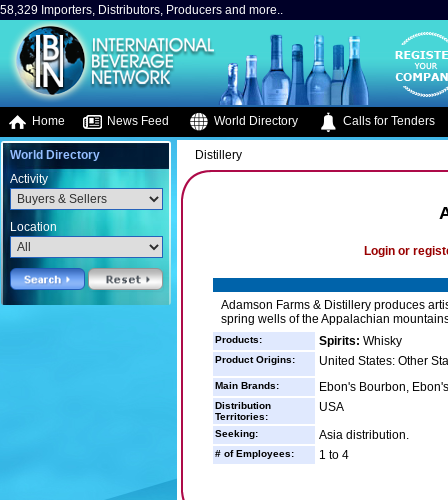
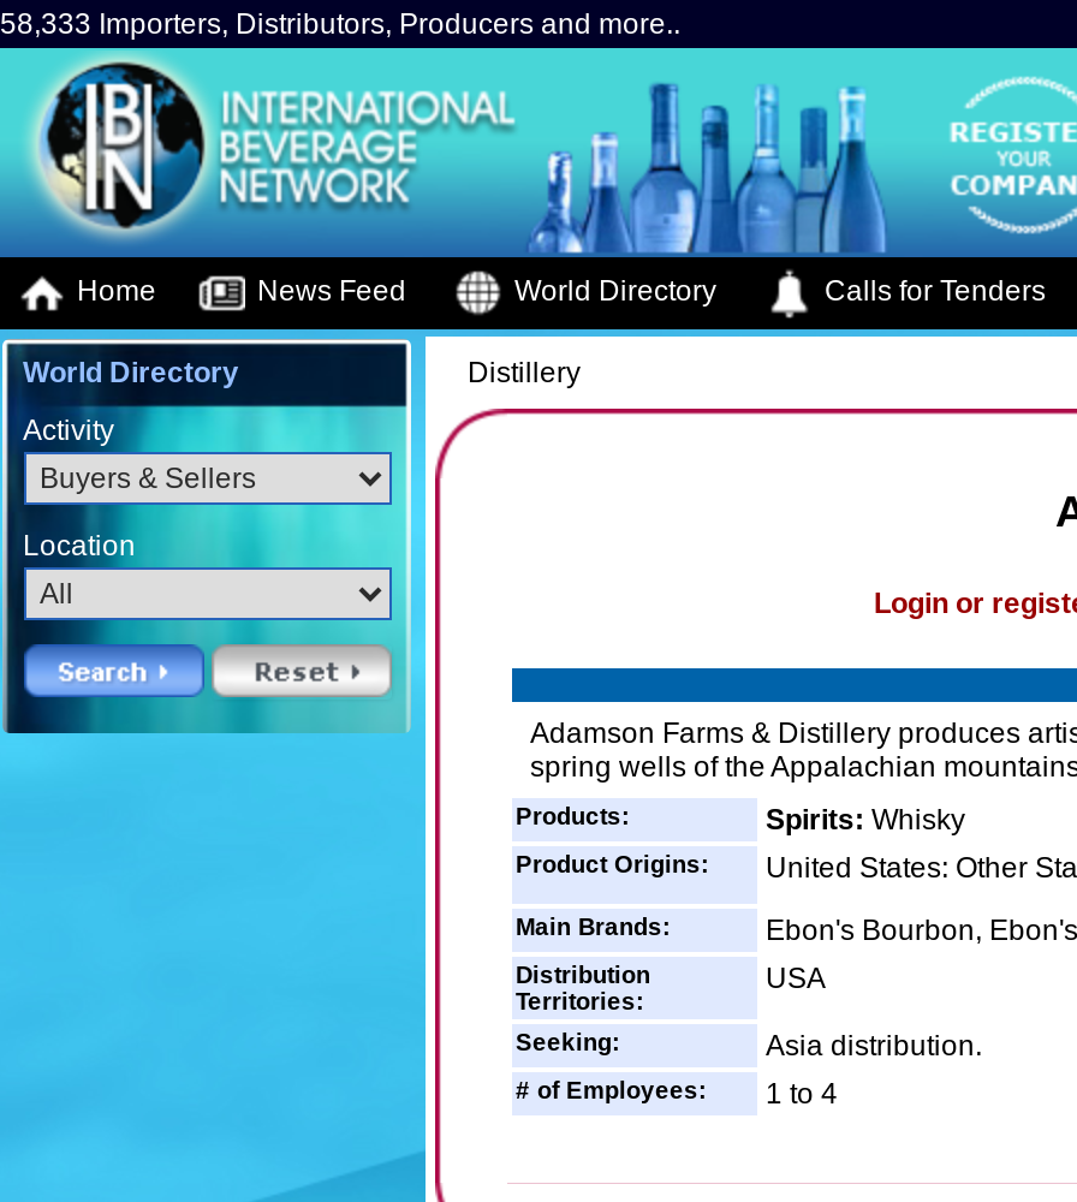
[0,3,283,17] 58,329 Importers, Distributors, Producers and more.. -> [0,7,680,41] 58,333 Importers, Distributors, Producers and more..

